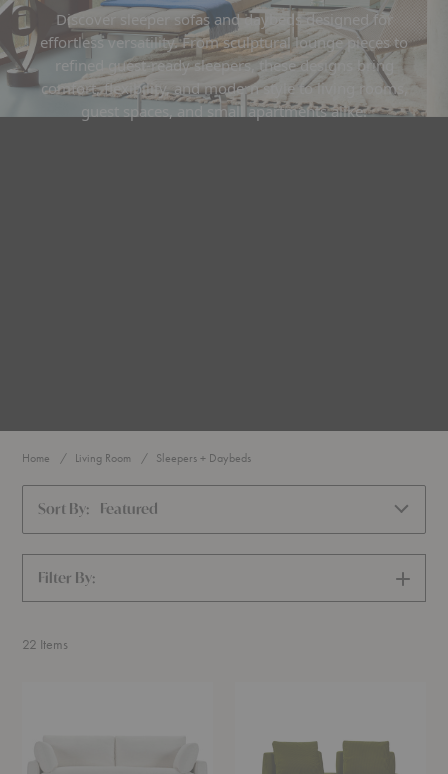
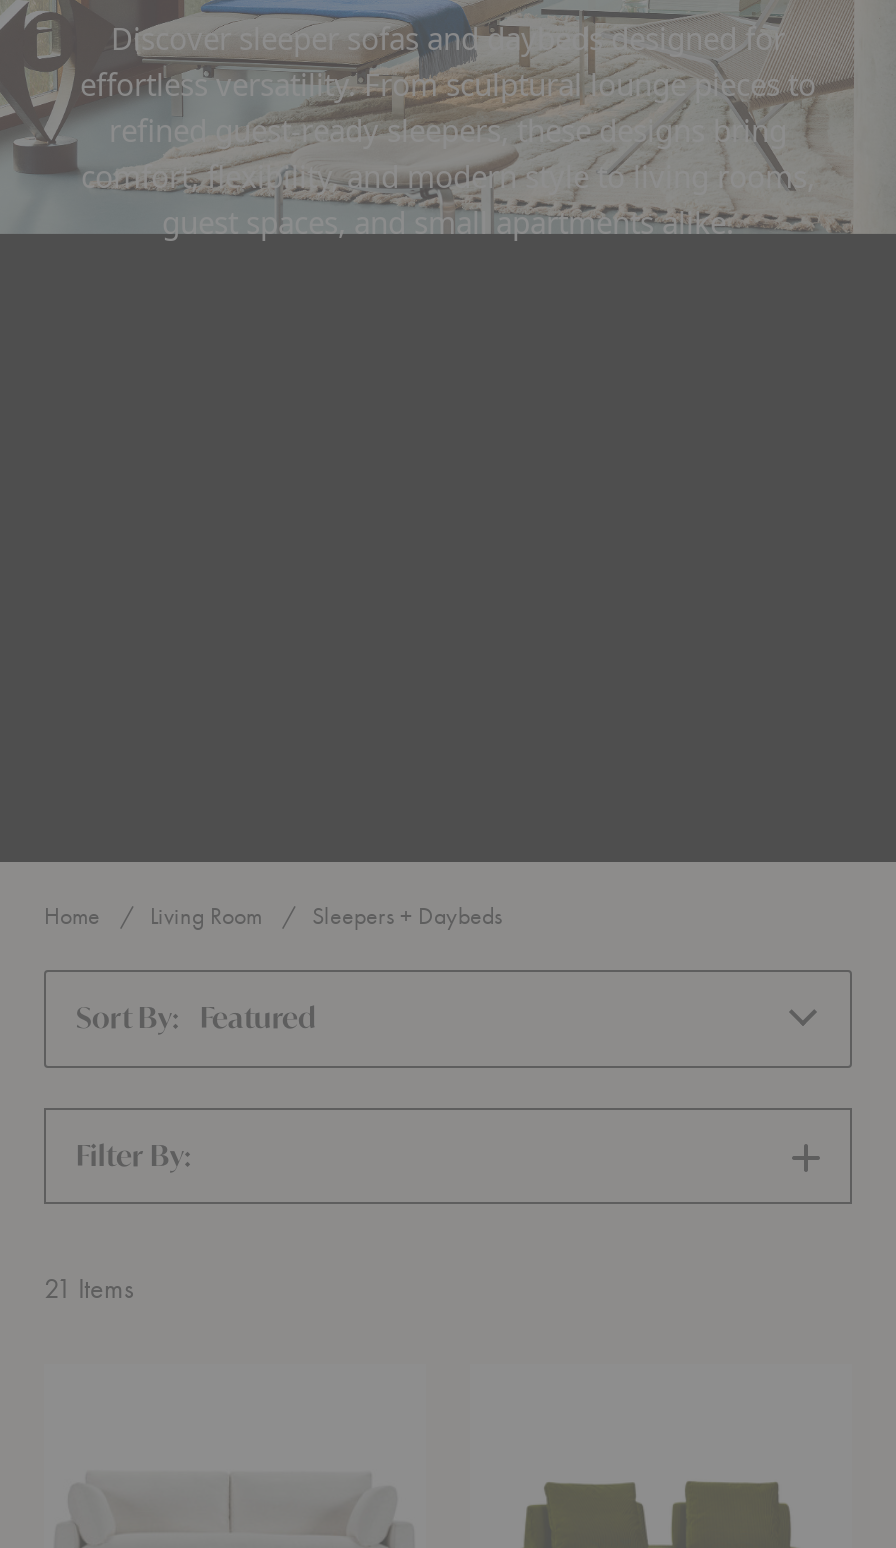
[22,635,68,653] 22 Items -> [44,1270,134,1306] 21 Items

